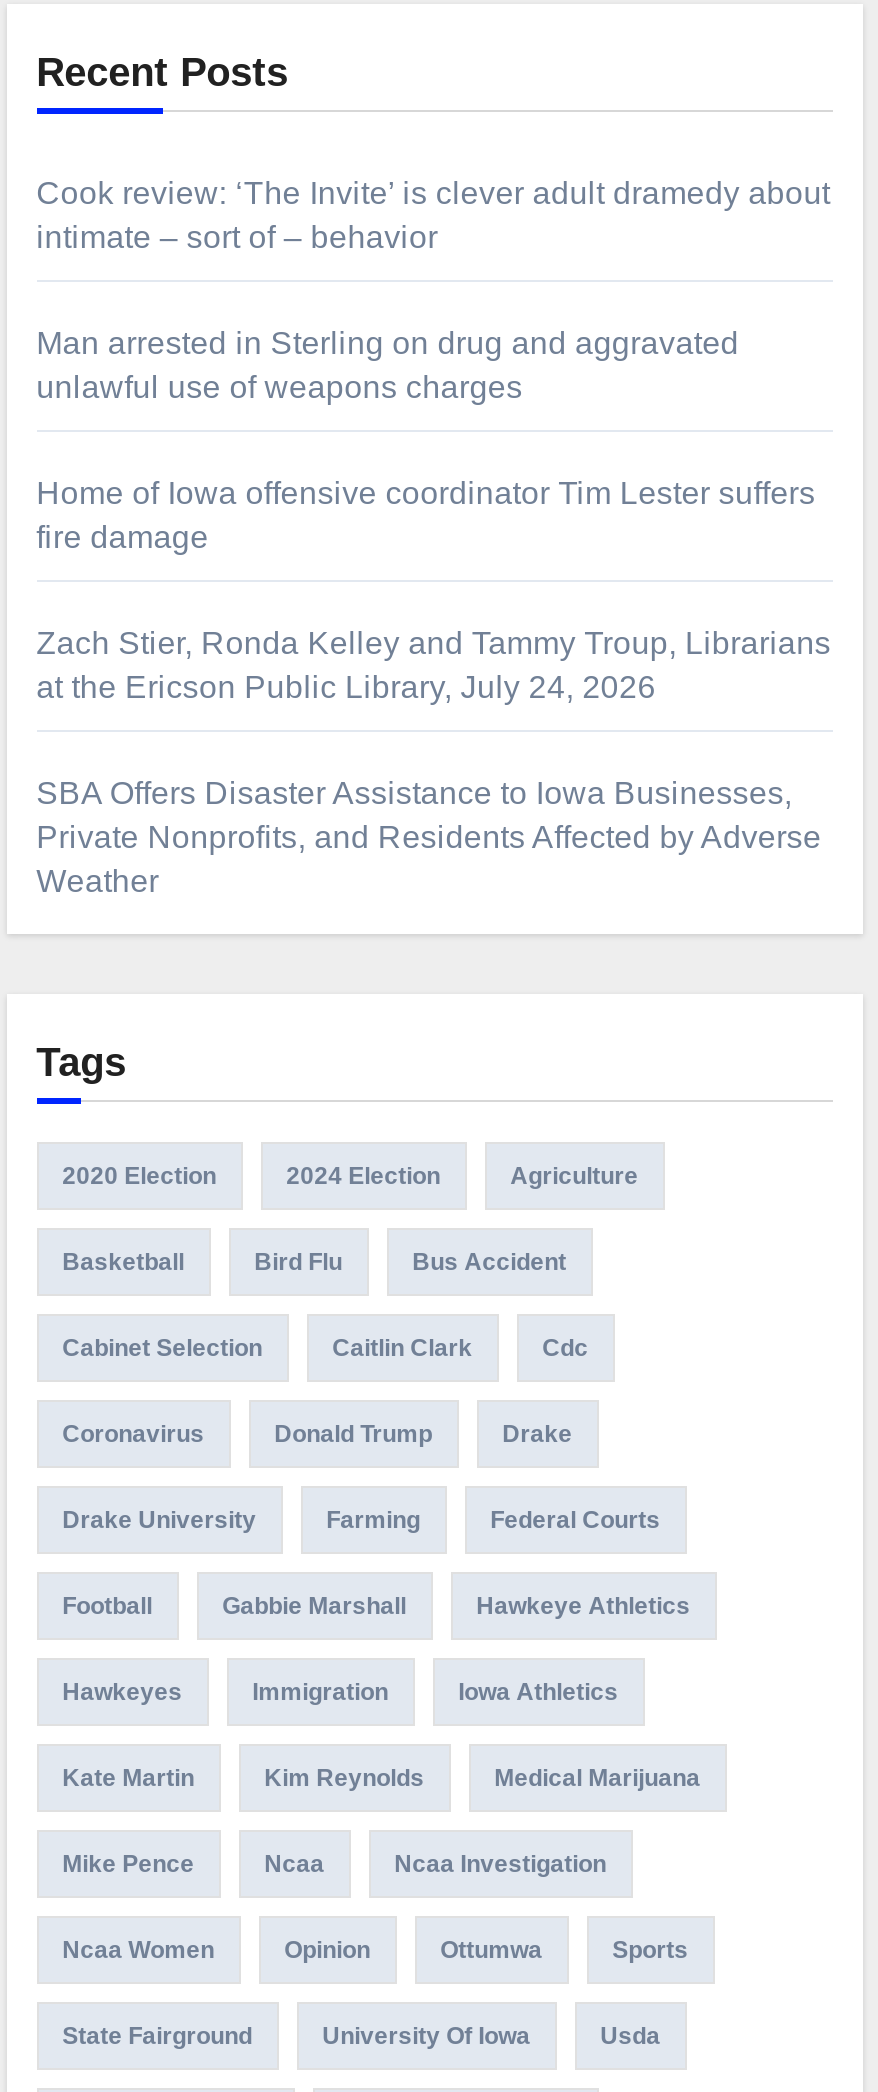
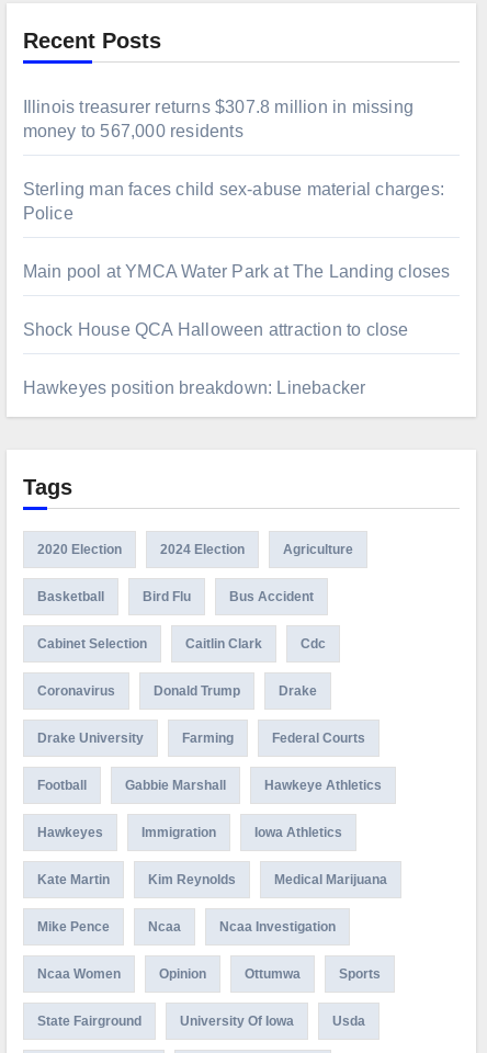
[36,176,830,254] Cook review: ‘The Invite’ is clever adult dramedy about | intimate – sort of – behavior -> [23,98,414,141] Illinois treasurer returns $307.8 million in missing | money to 567,000 residents
[36,326,739,404] Man arrested in Sterling on drug and aggravated | unlawful use of weapons charges -> [23,180,444,223] Sterling man faces child sex-abuse material charges: | Police
[36,476,815,554] Home of Iowa offensive coordinator Tim Lester suffers | fire damage -> [23,262,450,281] Main pool at YMCA Water Park at The Landing closes
[36,626,831,704] Zach Stier, Ronda Kelley and Tammy Troup, Librarians | at the Ericson Public Library, July 24, 2026 -> [23,320,409,339] Shock House QCA Halloween attraction to close
[36,776,821,898] SBA Offers Disaster Assistance to Iowa Businesses, | Private Nonprofits, and Residents Affected by Adverse | Weather -> [23,379,366,397] Hawkeyes position breakdown: Linebacker

